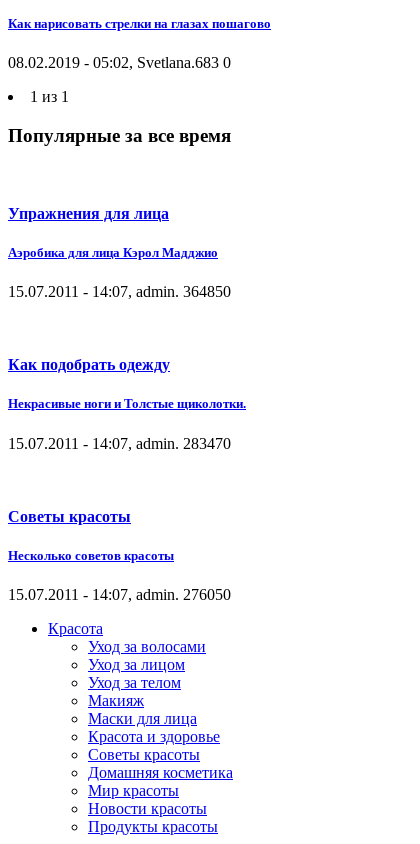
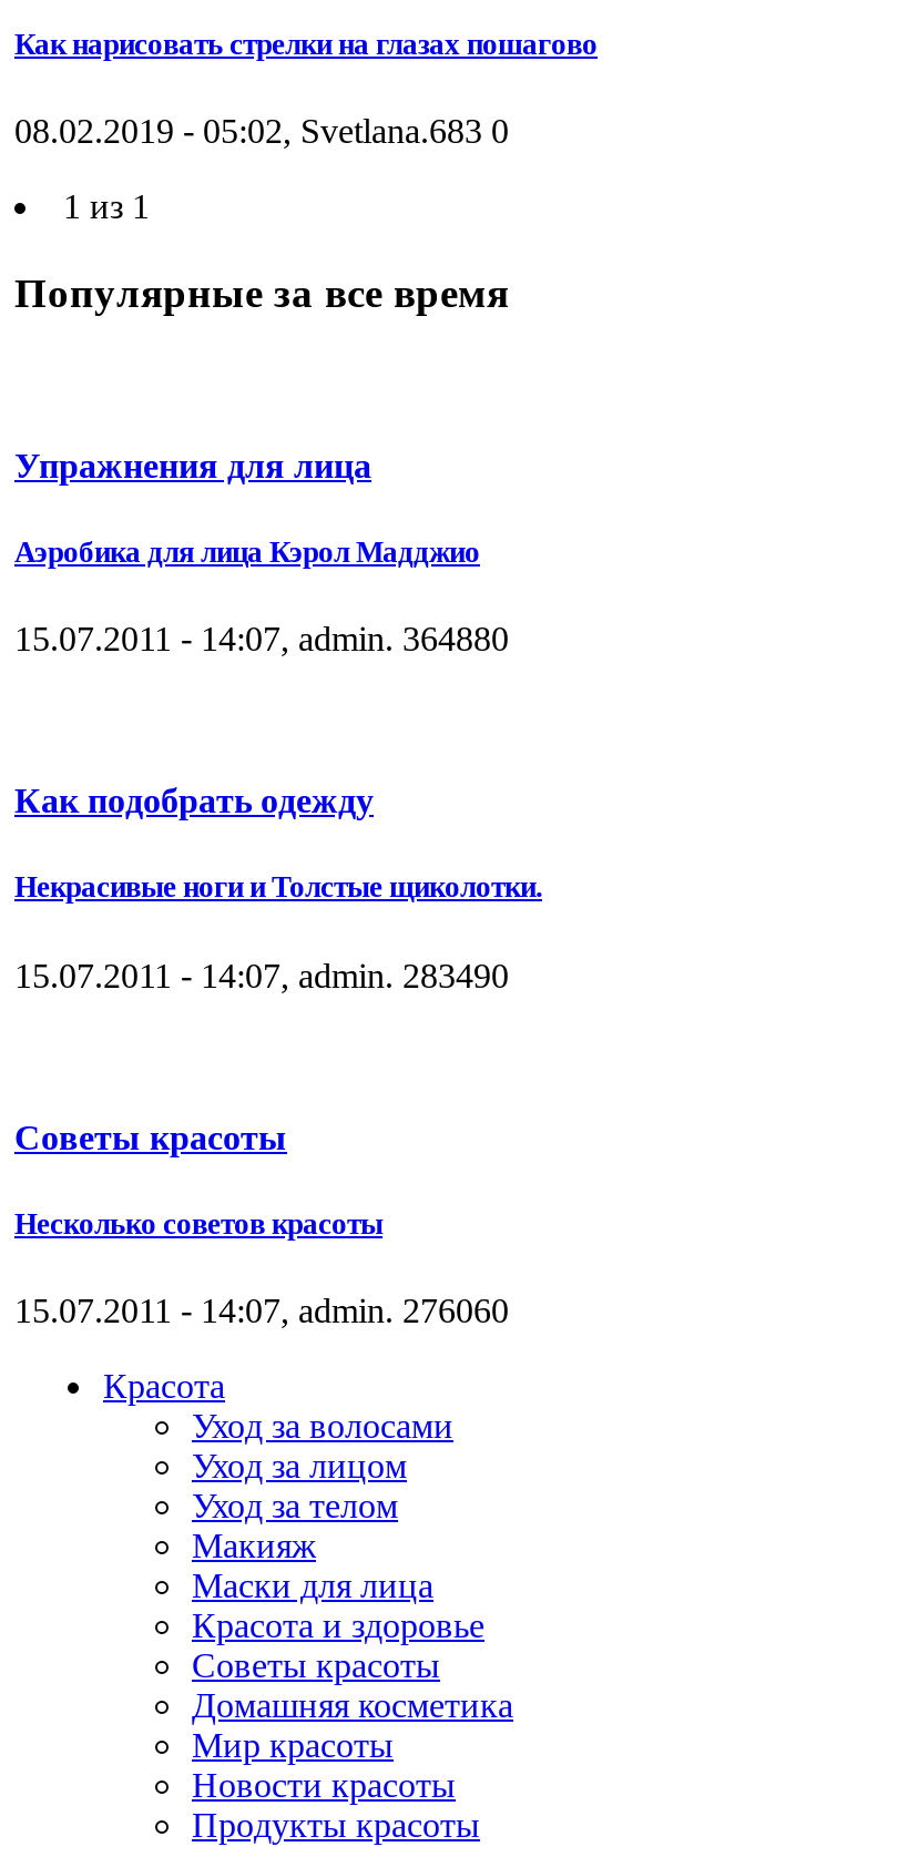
[8,283,231,300] 15.07.2011 - 14:07, admin. 364850 -> [14,620,509,657] 15.07.2011 - 14:07, admin. 364880
[8,435,231,452] 15.07.2011 - 14:07, admin. 283470 -> [14,956,509,994] 15.07.2011 - 14:07, admin. 283490
[8,586,231,603] 15.07.2011 - 14:07, admin. 276050 -> [14,1292,509,1330] 15.07.2011 - 14:07, admin. 276060

